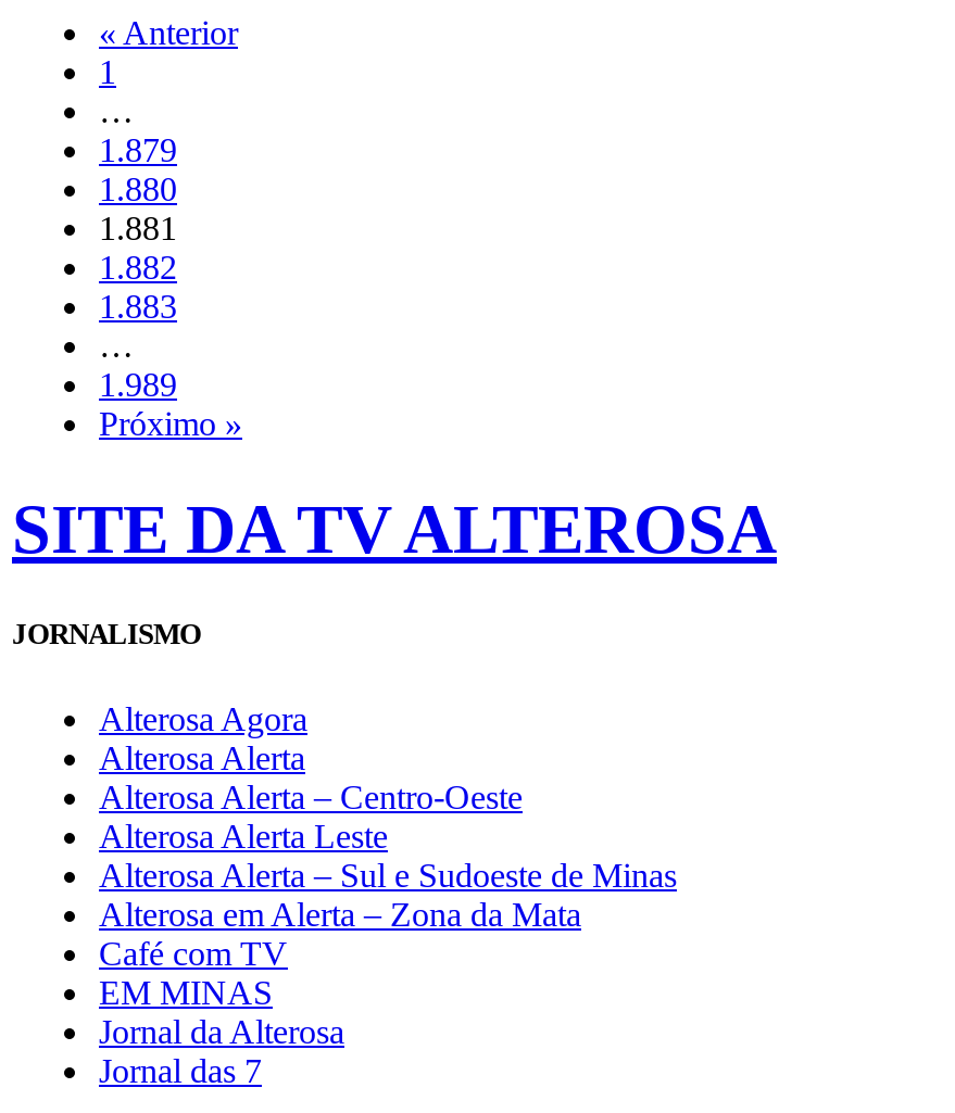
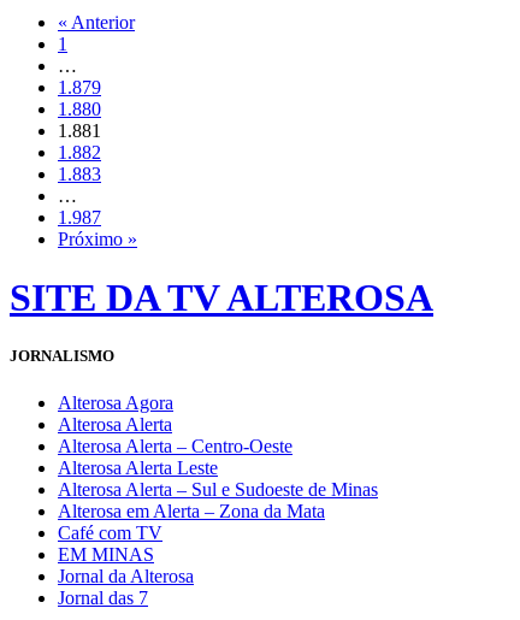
[99,365,177,402] 1.989 -> [58,207,101,227] 1.987

